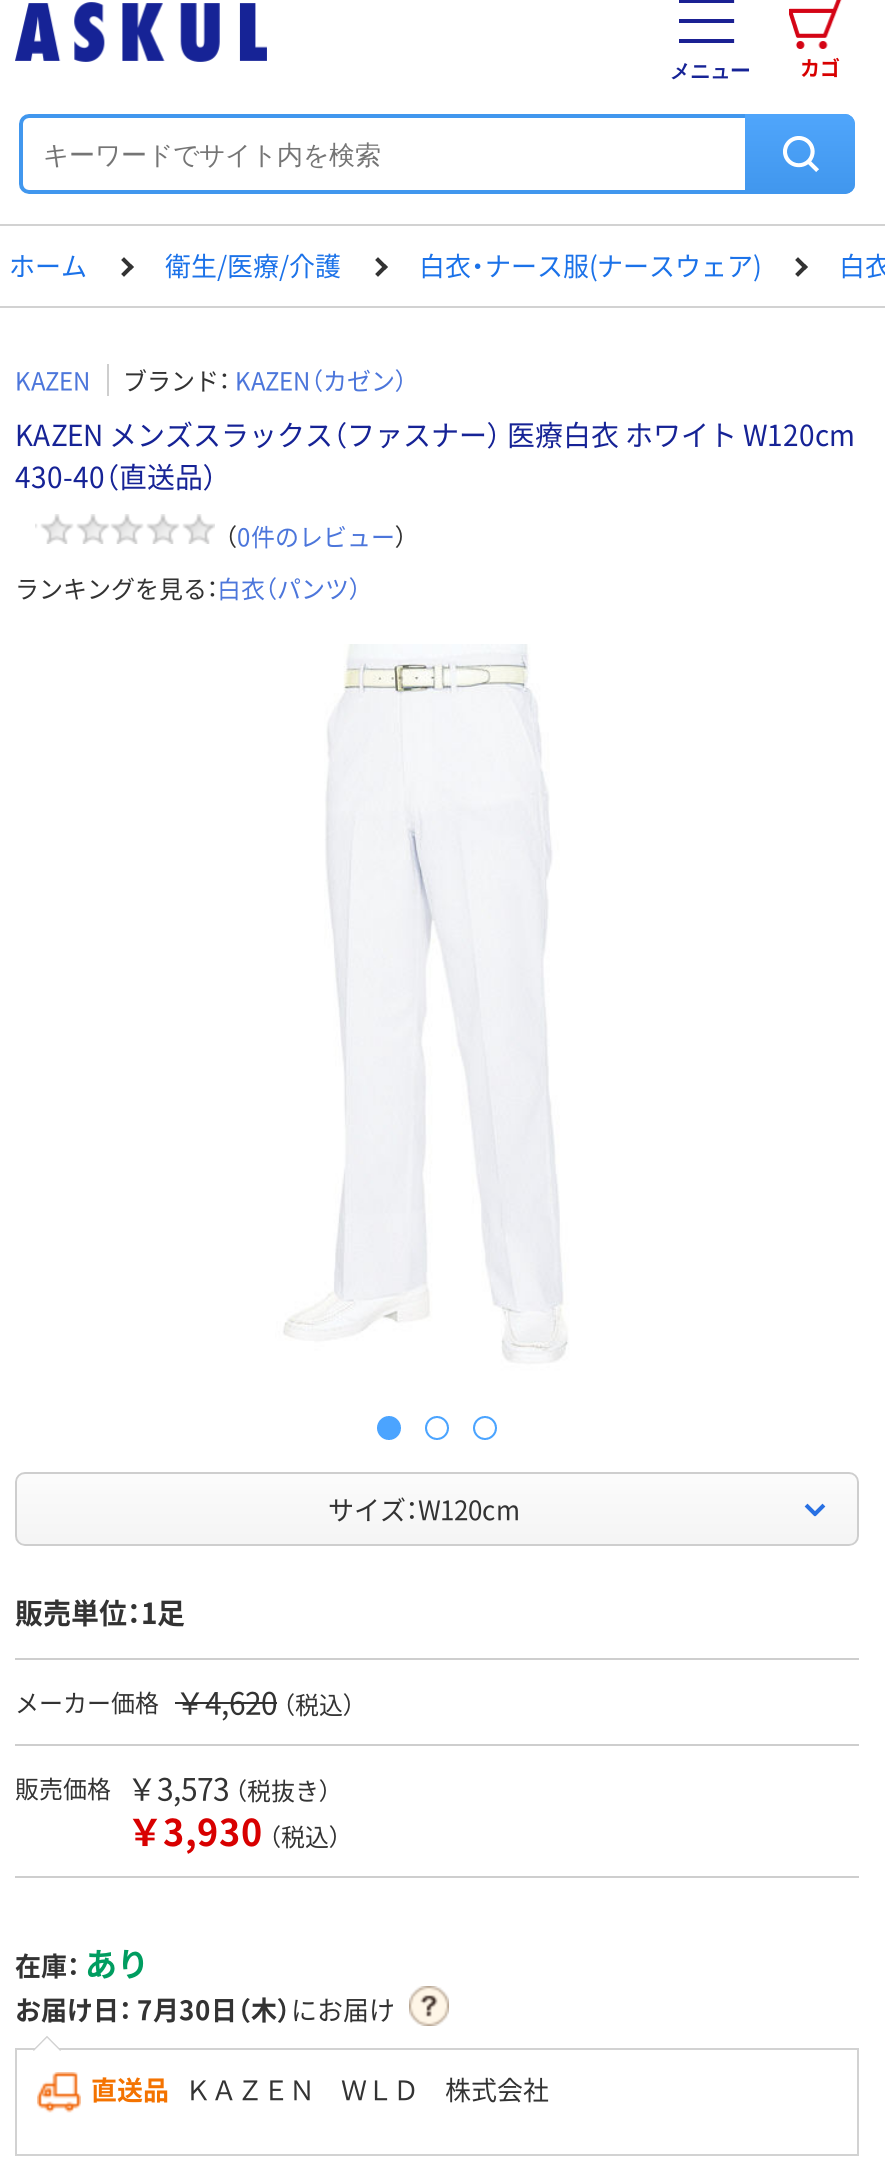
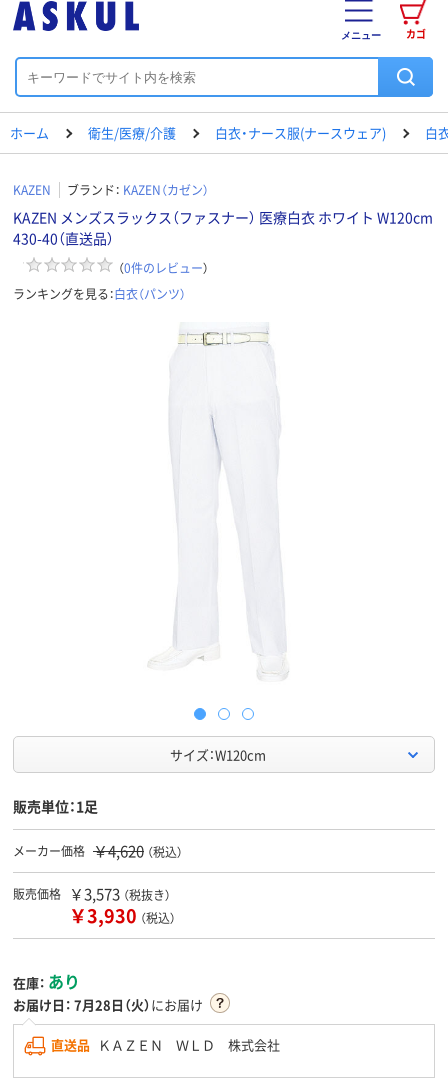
[15,1990,395,2028] お届け日：7月30日（木）にお届け -> [13,995,203,1014] お届け日：7月28日（火）にお届け

